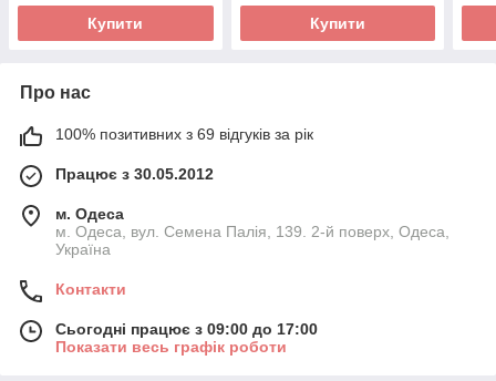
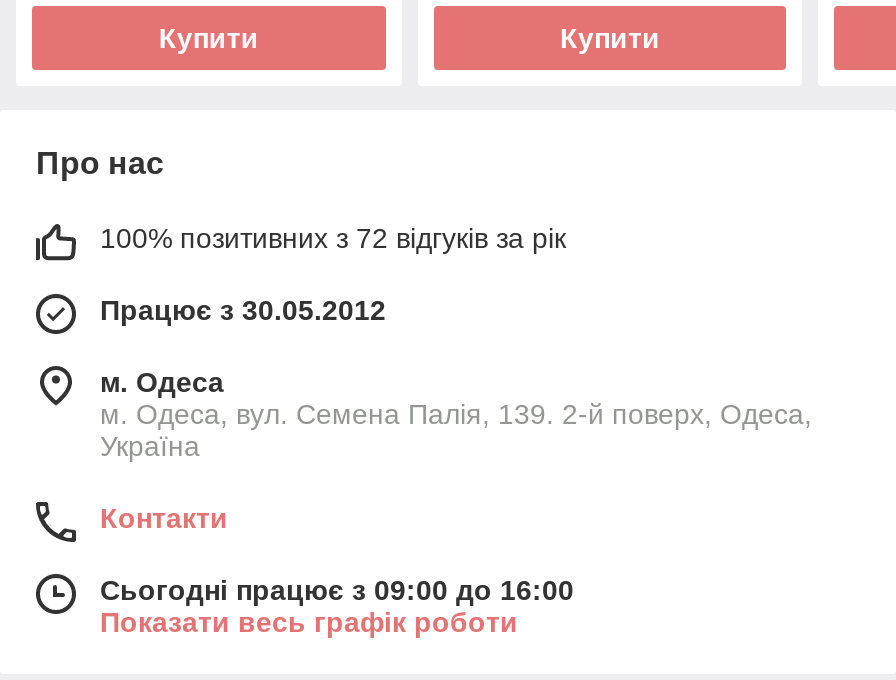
[55,125,313,143] 100% позитивних з 69 відгуків за рік -> [100,221,566,253] 100% позитивних з 72 відгуків за рік
[55,320,318,337] Сьогодні працює з 09:00 до 17:00 -> [100,573,574,605] Сьогодні працює з 09:00 до 16:00

